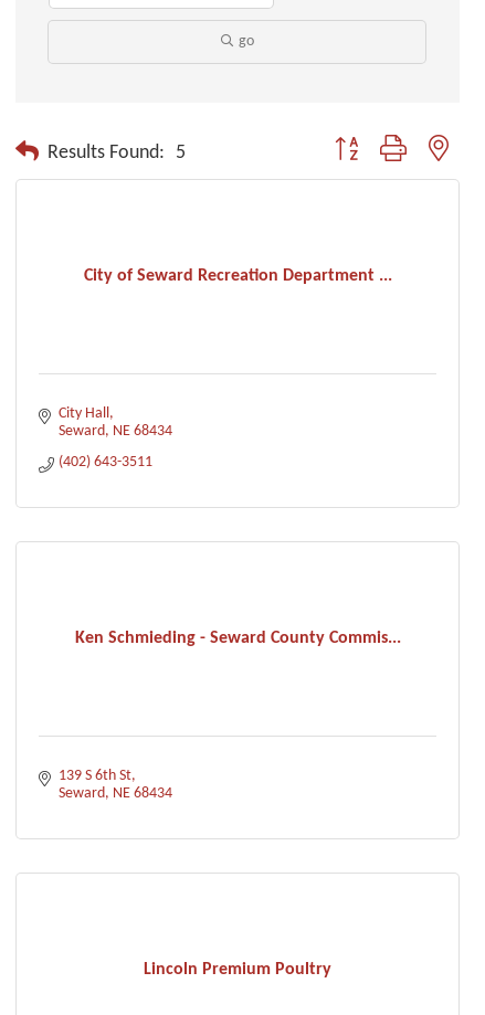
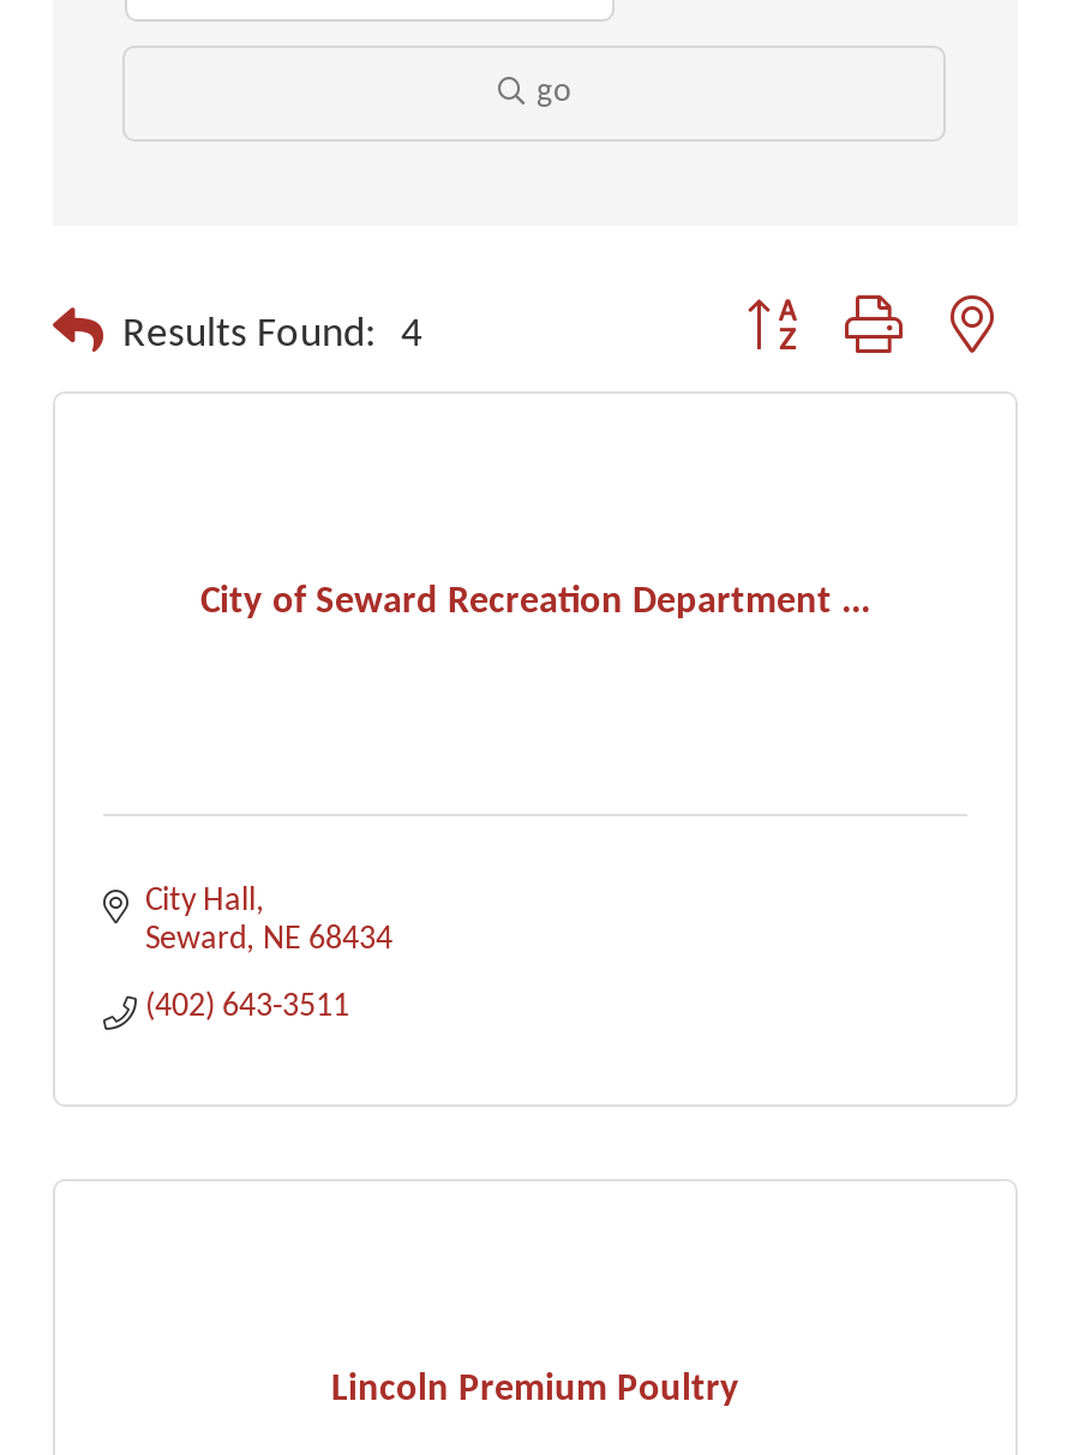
[48,143,186,162] Results Found: 5 -> [122,313,422,354] Results Found: 4
[75,629,400,647] Ken Schmieding - Seward County Commis... -> none
[58,768,172,802] 139 S 6th St | Seward NE 68434 -> none

